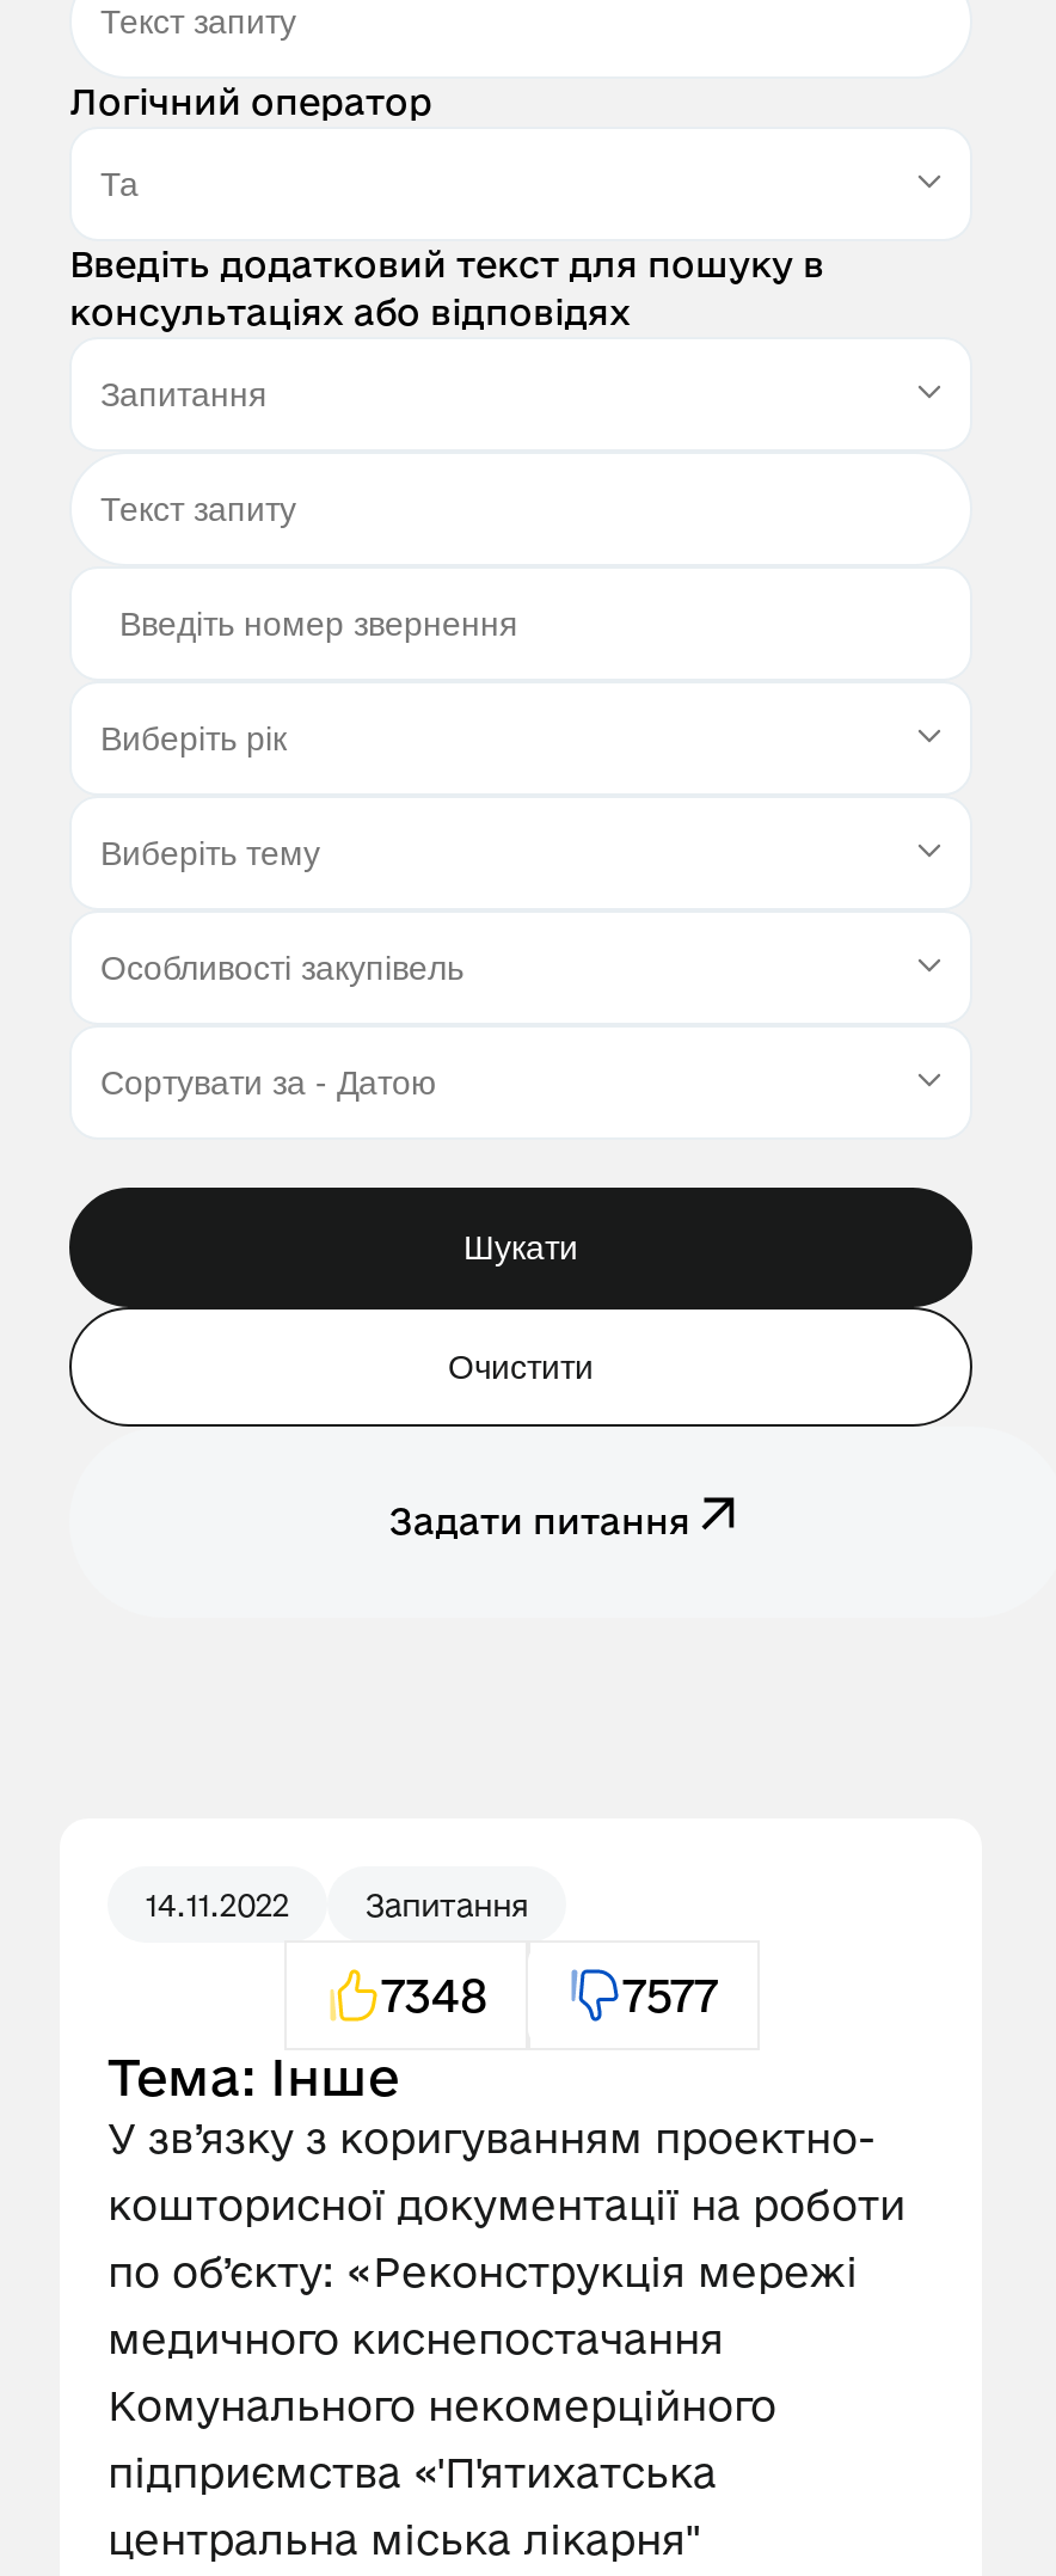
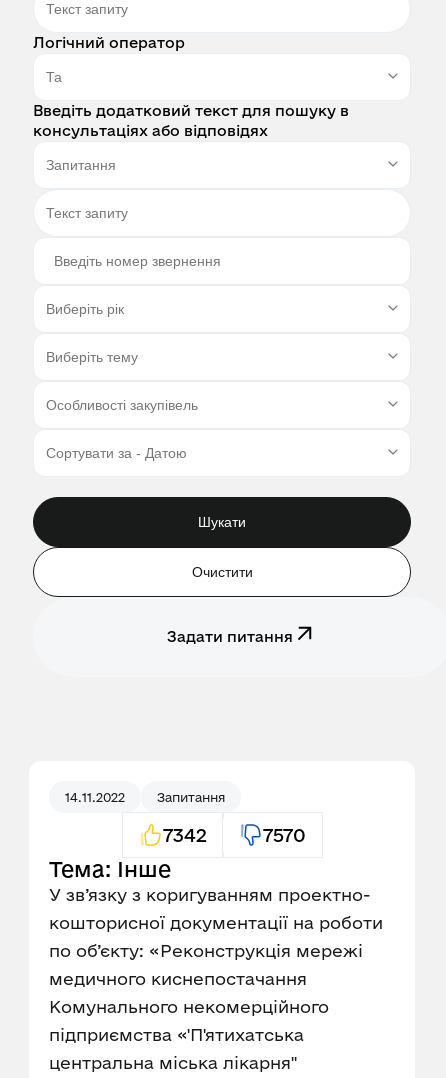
[381,1969,489,2022] 7348 -> [162,824,206,846] 7342
[622,1969,718,2022] 7577 -> [262,824,305,846] 7570

